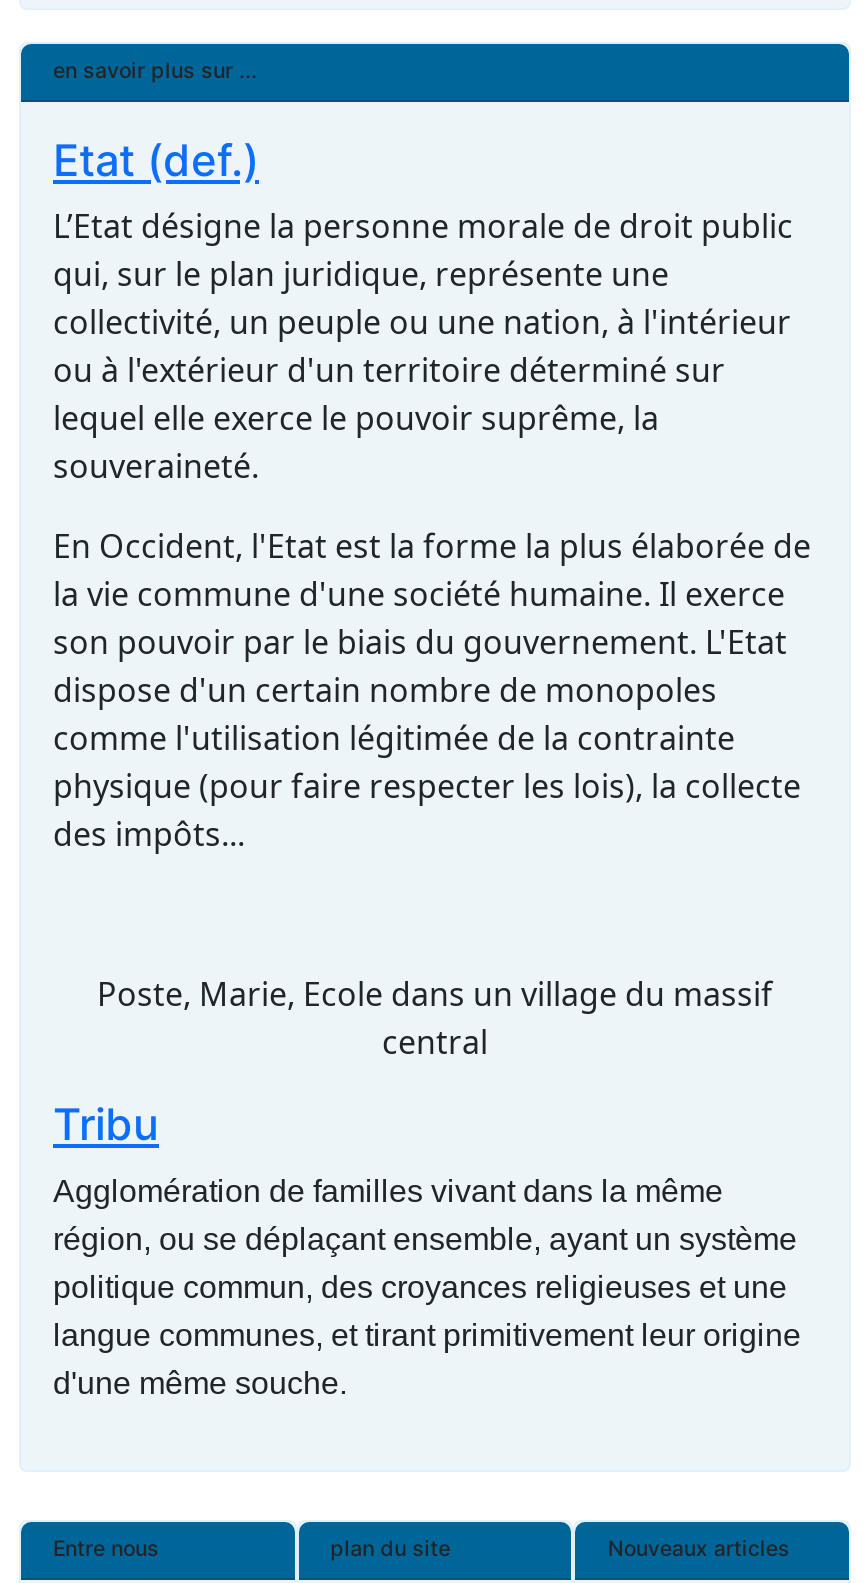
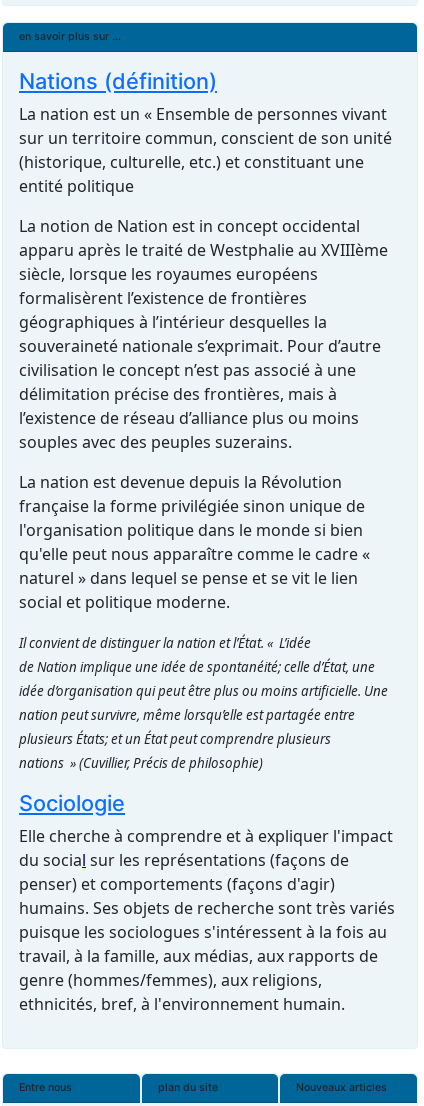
[53,134,793,488] Etat (def.) | L’Etat désigne la personne morale de droit public | qui, sur le plan juridique, représente une | collectivité, un peuple ou une nation, à l'intérieur | ou à l'extérieur d'un territoire déterminé sur | lequel elle exerce le pouvoir suprême, la | souveraineté. -> [19,68,392,197] Nations (définition) | La nation est un « Ensemble de personnes vivant | sur un territoire commun, conscient de son unité | (historique, culturelle, etc.) et constituant une | entité politique
[53,524,811,856] En Occident, l'Etat est la forme la plus élaborée de | la vie commune d'une société humaine. Il exerce | son pouvoir par le biais du gouvernement. L'Etat | dispose d'un certain nombre de monopoles | comme l'utilisation légitimée de la contrainte | physique (pour faire respecter les lois), la collecte | des impôts... -> [19,215,388,453] La notion de Nation est in concept occidental | apparu après le traité de Westphalie au XVIIIème | siècle, lorsque les royaumes européens | formalisèrent l’existence de frontières | géographiques à l’intérieur desquelles la | souveraineté nationale s’exprimait. Pour d’autre | civilisation le concept n’est pas associé à une | délimitation précise des frontières, mais à | l’existence de réseau d’alliance plus ou moins | souples avec des peuples suzerains.
[97,972,773,1064] Poste, Marie, Ecole dans un village du massif | central -> [19,471,370,613] La nation est devenue depuis la Révolution | française la forme privilégiée sinon unique de | l'organisation politique dans le monde si bien | qu'elle peut nous apparaître comme le cadre « | naturel » dans lequel se pense et se vit le lien | social et politique moderne.
[53,1098,159,1150] Tribu -> [19,634,388,772] Il convient de distinguer la nation et l’État. « L’idée | de Nation implique une idée de spontanéité; celle d’État, une | idée d’organisation qui peut être plus ou moins artificielle. Une | nation peut survivre, même lorsqu’elle est partagée entre | plusieurs États; et un État peut comprendre plusieurs | nations »(Cuvillier, Précis de philosophie)
[53,1174,801,1400] Agglomération de familles vivant dans la même | région, ou se déplaçant ensemble, ayant un système | politique commun, des croyances religieuses et une | langue communes, et tirant primitivement leur origine | d'une même souche. -> [19,790,395,1015] Sociologie | Elle cherche à comprendre et à expliquer l'impact | du socia l sur les représentations (façons de | penser) et comportements (façons d'agir) | humains. Ses objets de recherche sont très variés | puisque les sociologues s'intéressent à la fois au | travail, à la famille, aux médias, aux rapports de | genre (hommes/femmes), aux religions, | ethnicités, bref, à l'environnement humain.

